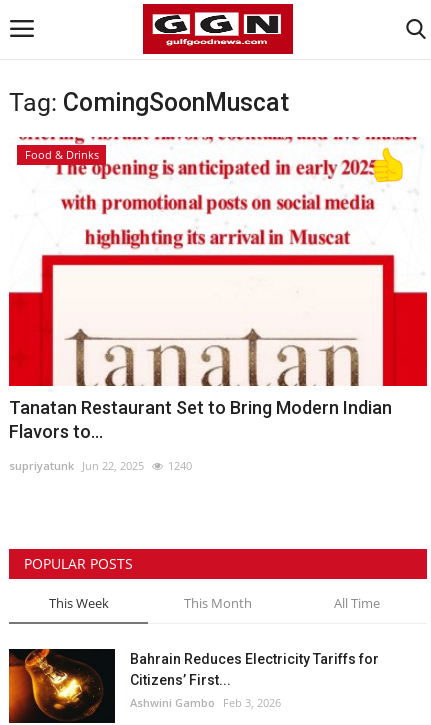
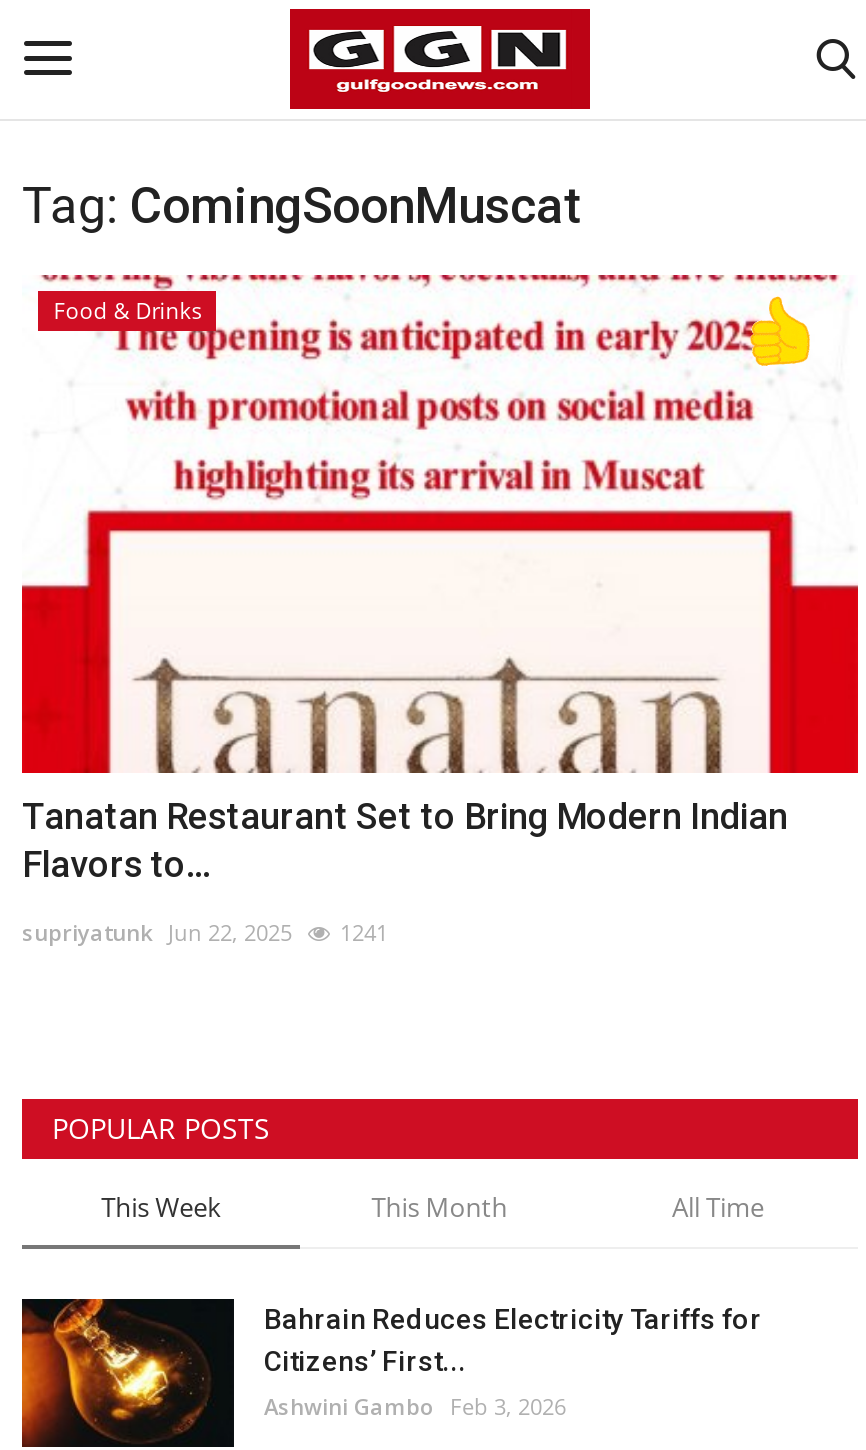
[9,458,192,473] supriyatunk Jun 22, 2025 1240 -> [22,916,388,946] supriyatunk Jun 22, 2025 1241

